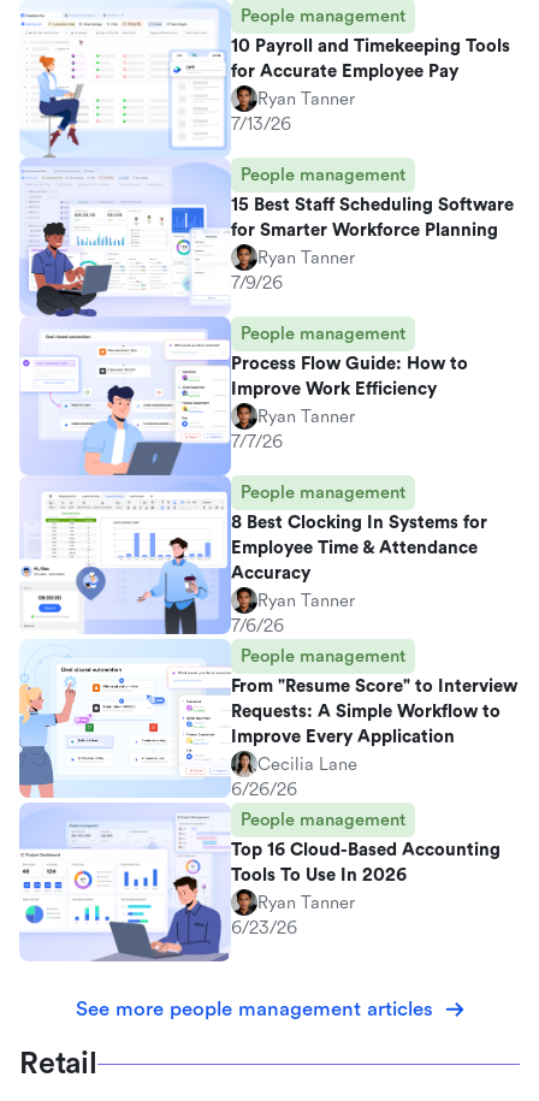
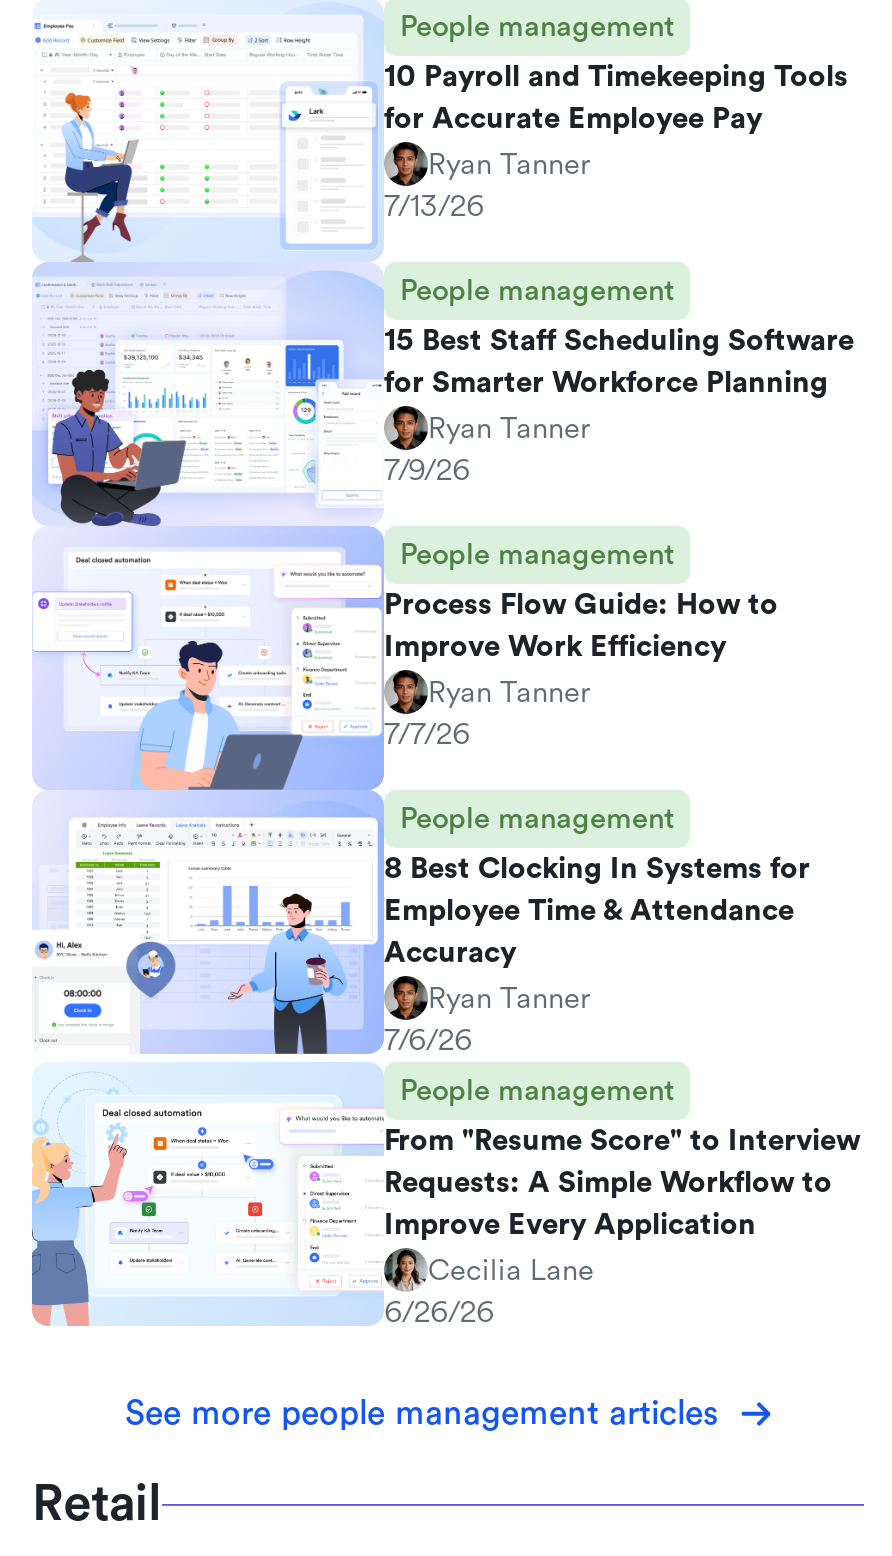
[19,804,500,963] [image] | People management | Top 16 Cloud-Based Accounting | Tools To Use In 2026 | Ryan Tanner | 6/23/26 -> none

